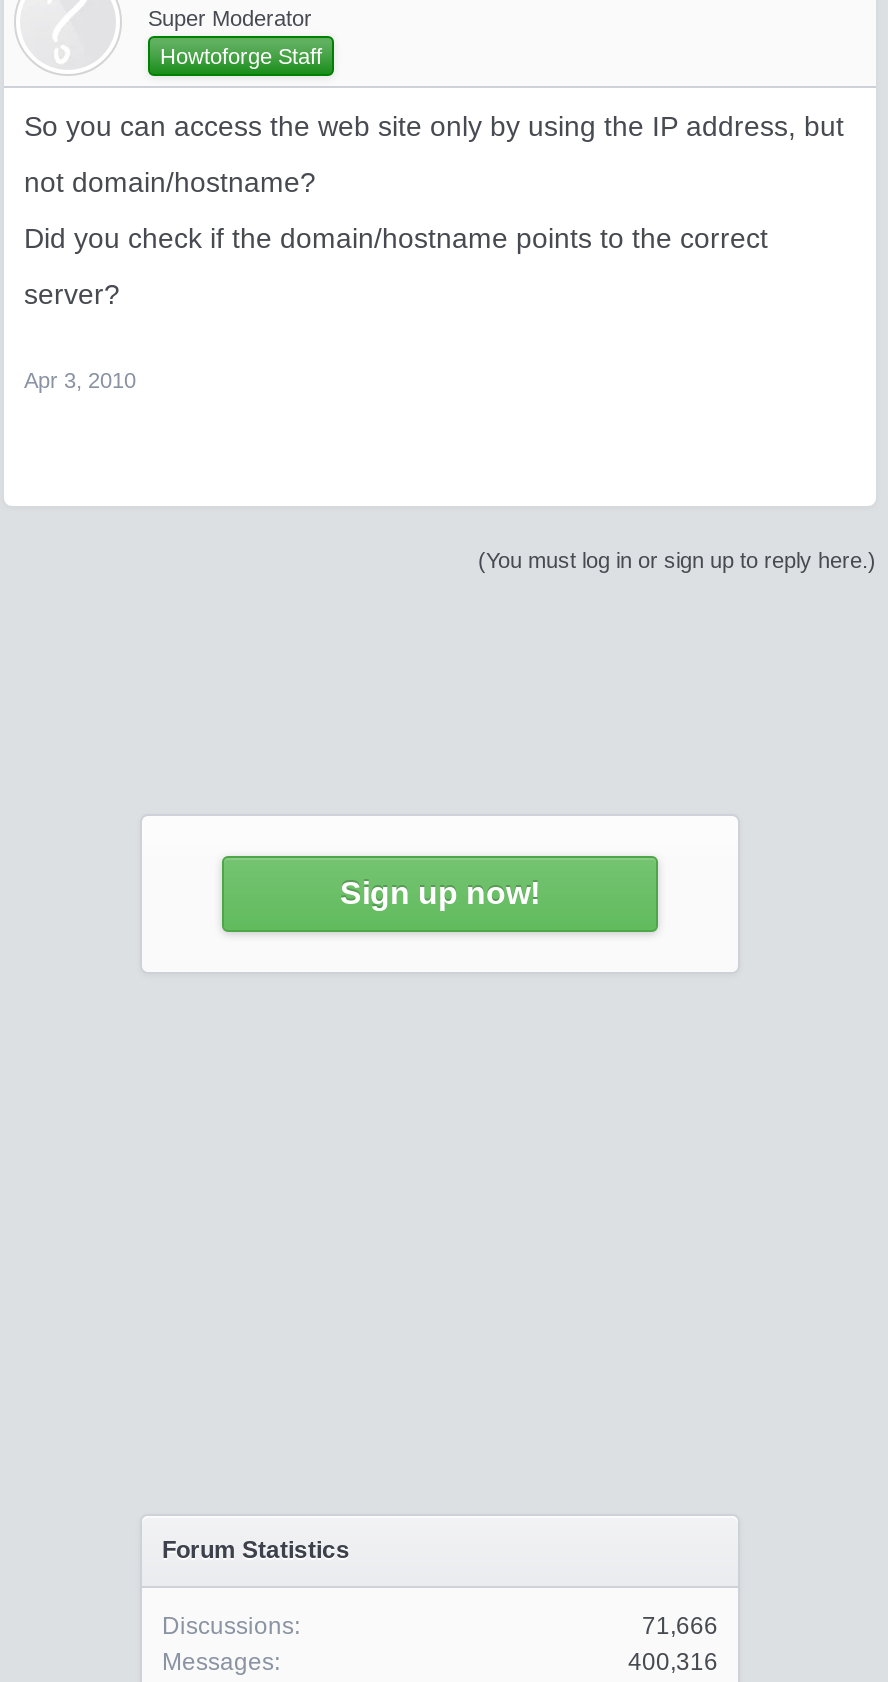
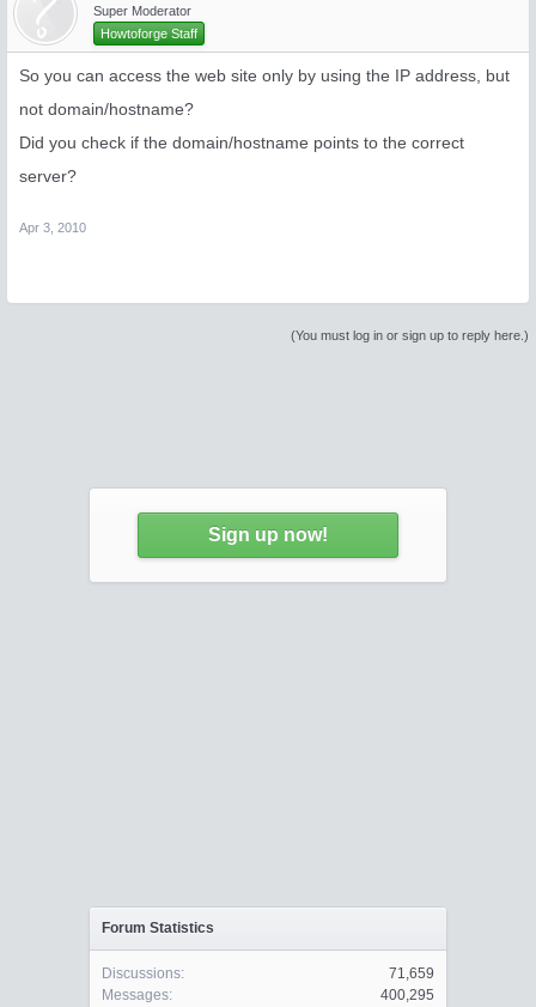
[642,1612,718,1640] 71,666 -> [389,965,434,982] 71,659
[628,1648,718,1676] 400,316 -> [380,987,434,1003] 400,295

